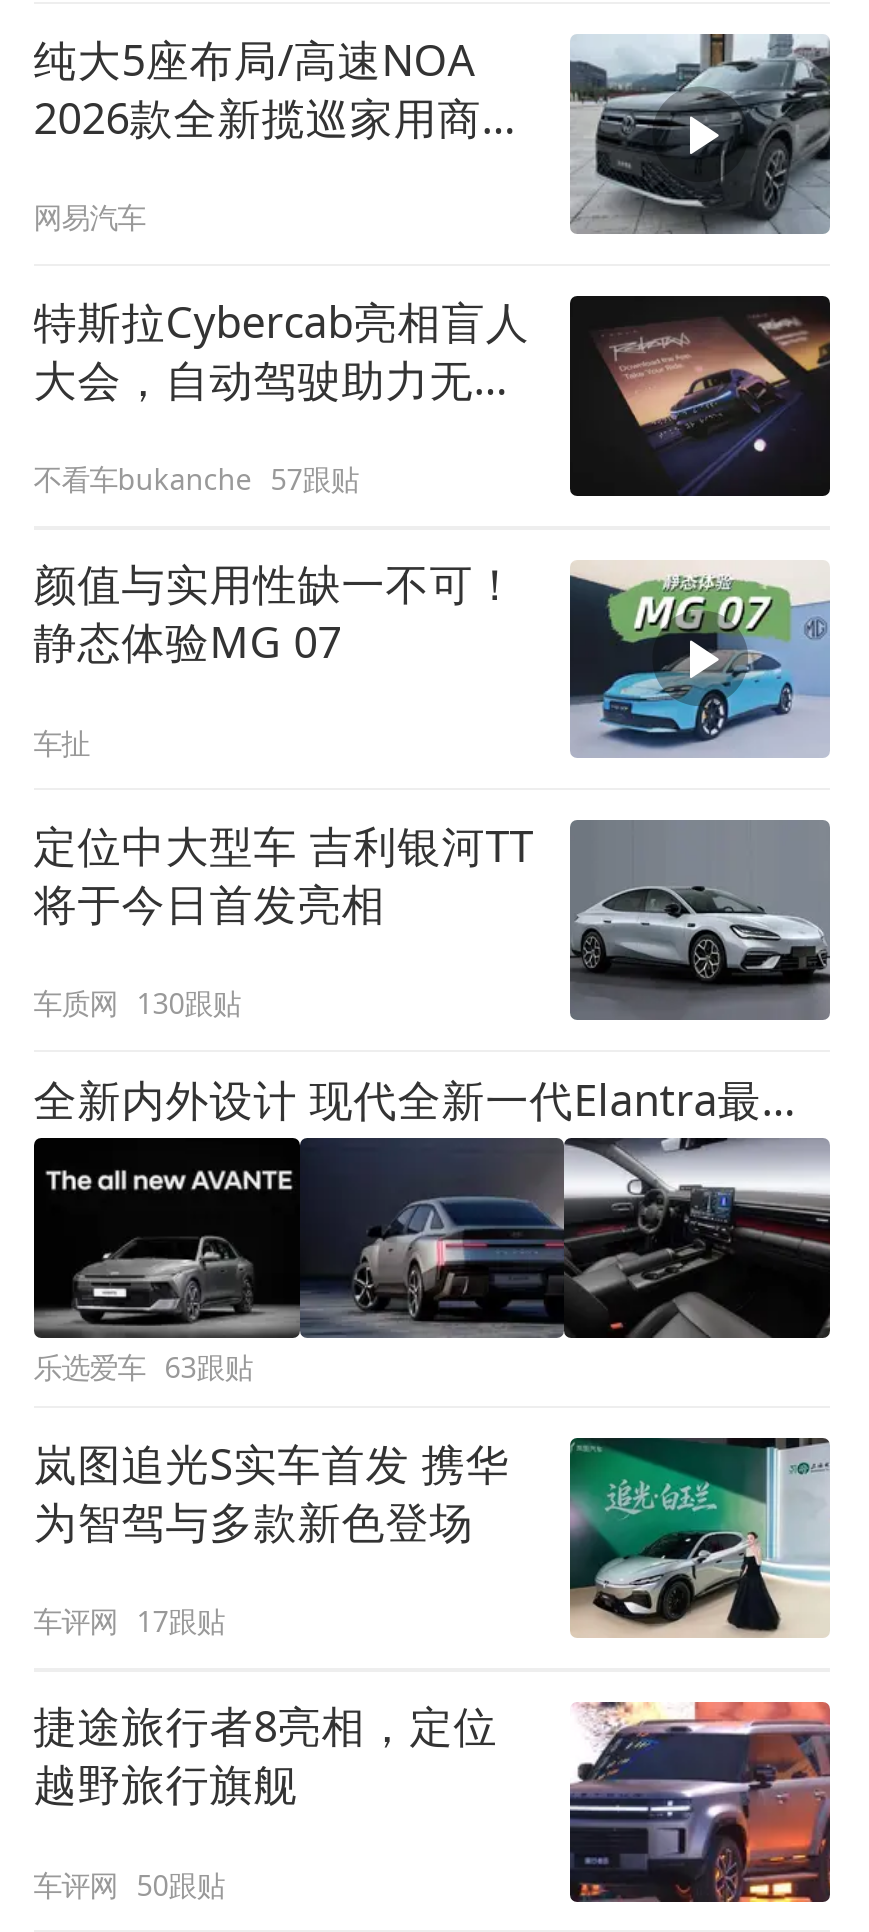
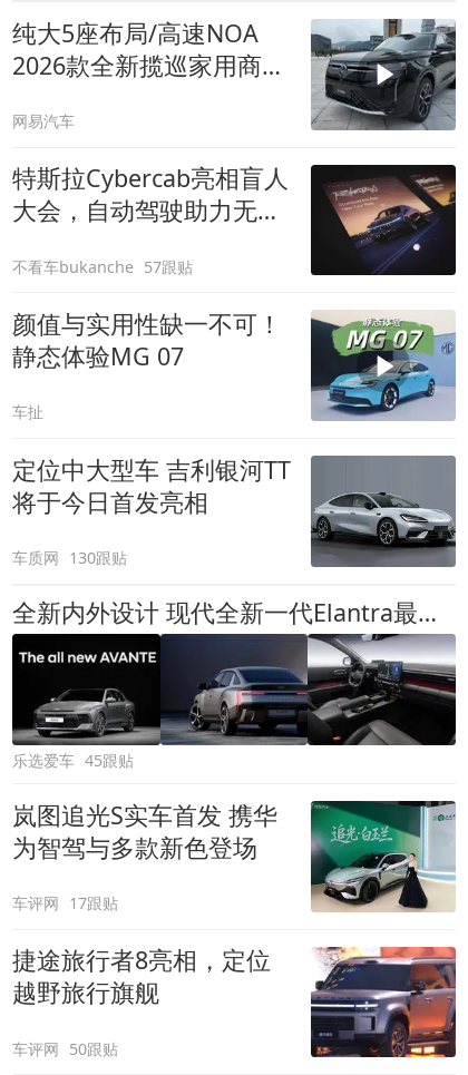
[33,1347,253,1385] 乐选爱车 63跟贴 -> [12,750,134,771] 乐选爱车 45跟贴

